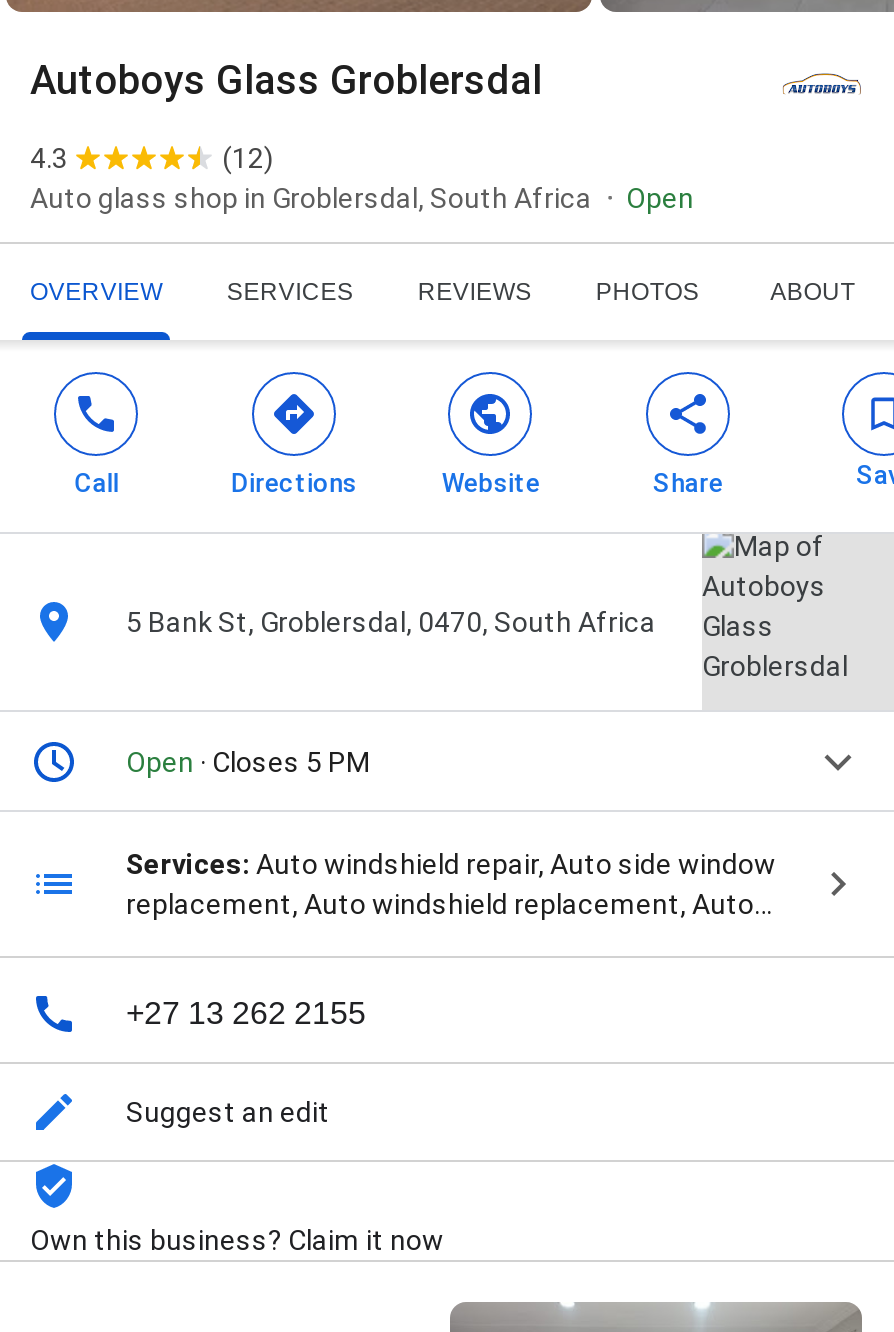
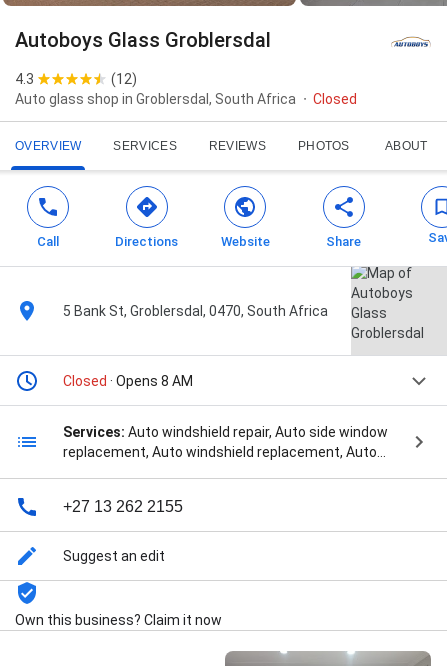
[626,182,694,214] Open -> [313,91,357,107] Closed
[126,746,370,778] Open · Closes 5 PM -> [63,373,193,389] Closed · Opens 8 AM

